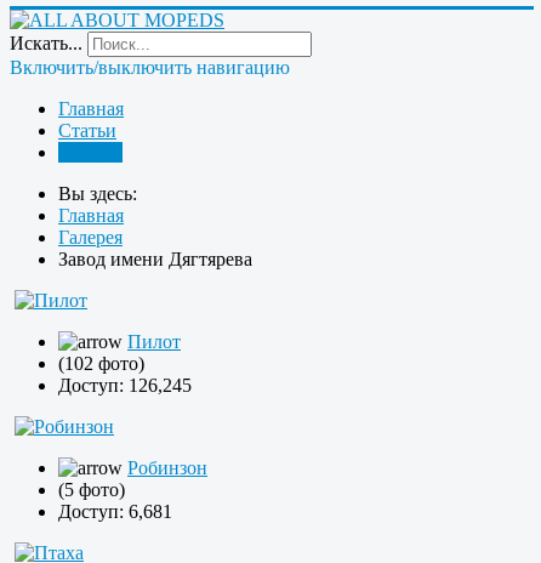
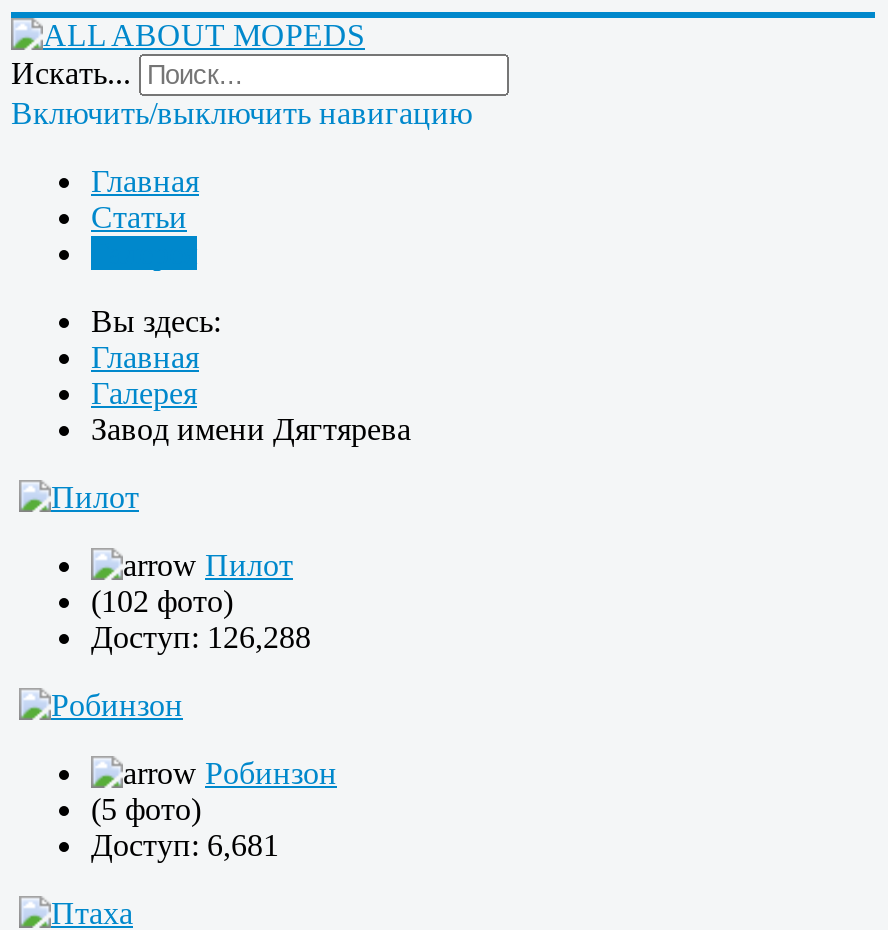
[58,375,192,396] Доступ: 126,245 -> [91,620,311,654] Доступ: 126,288

